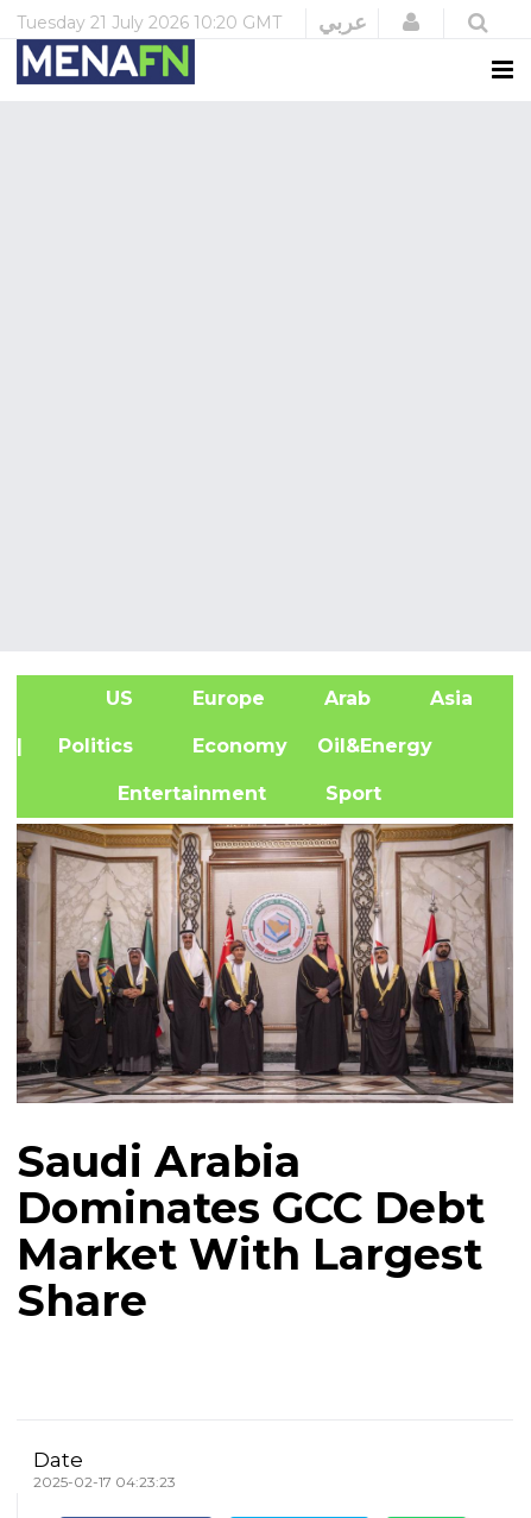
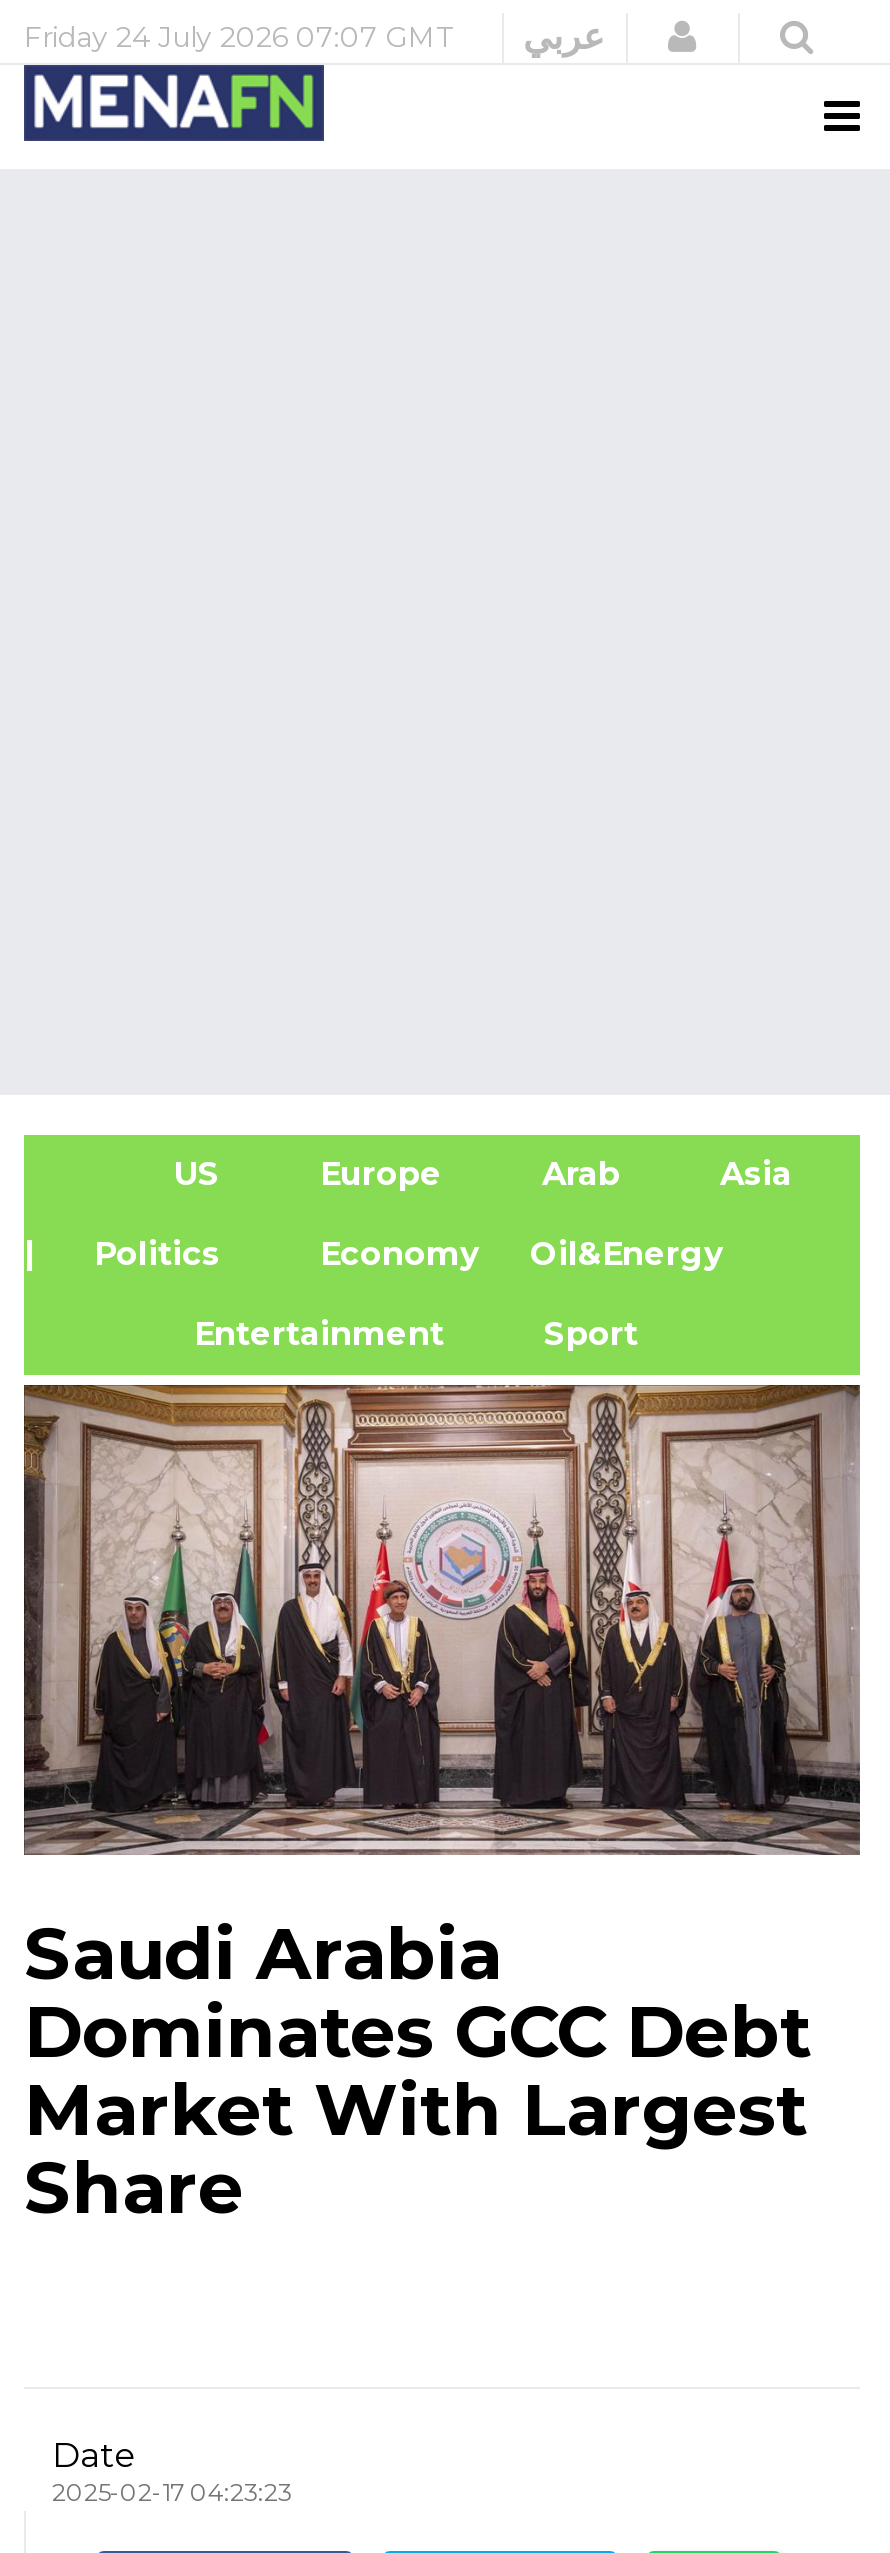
[17,12,282,33] Tuesday 21 July 2026 10:20 GMT -> [24,19,452,55] Friday 24 July 2026 07:07 GMT

